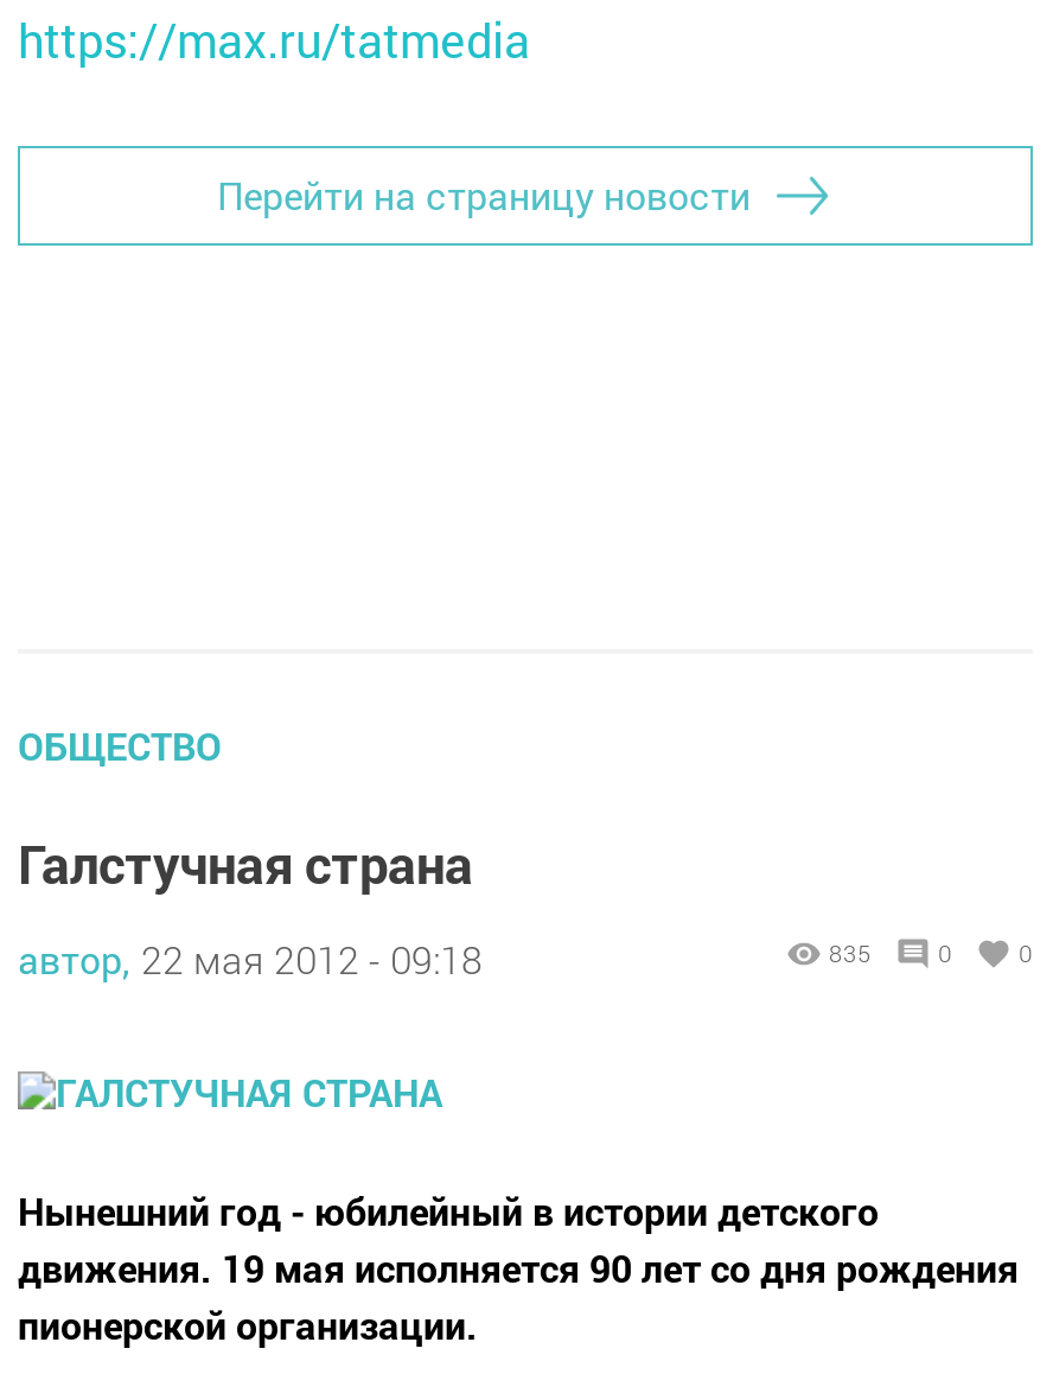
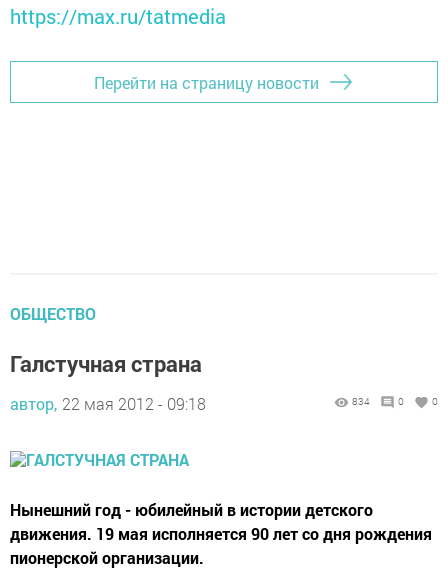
[829,938,872,969] 835 -> [352,395,370,408] 834

